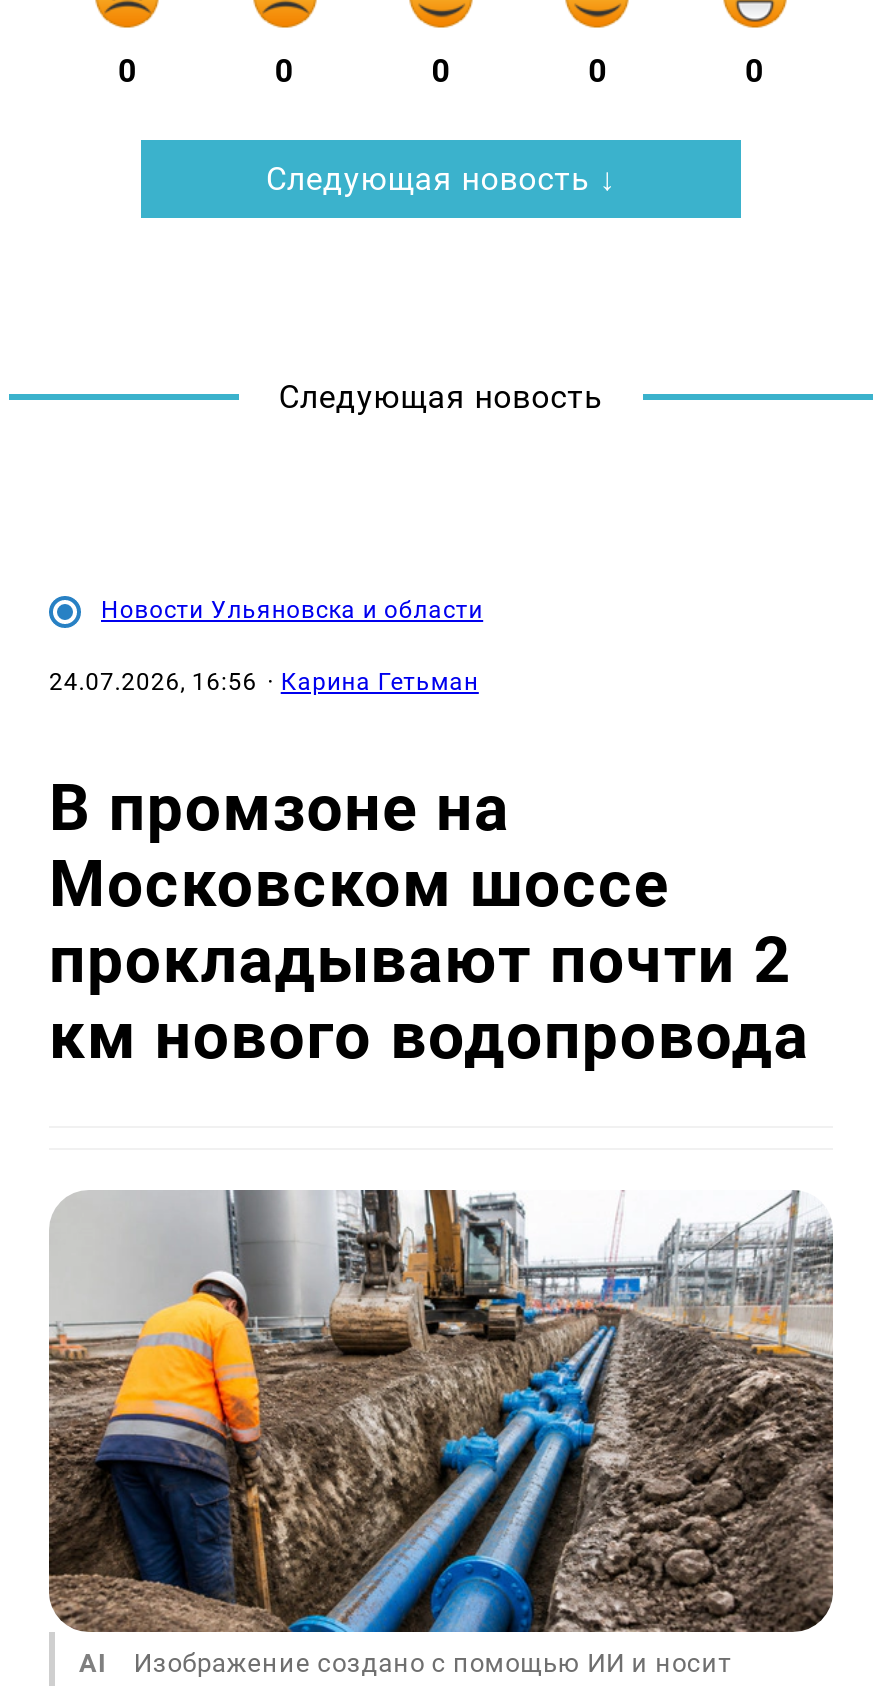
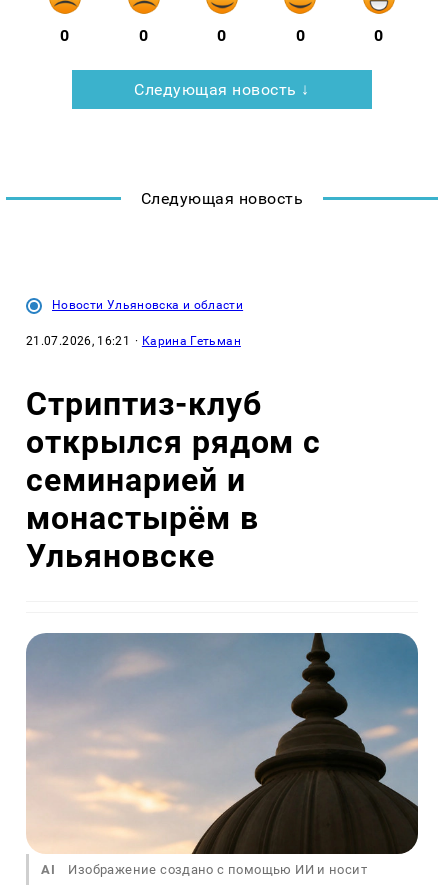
[49,668,479,696] 24.07.2026, 16:56 · Карина Гетьман -> [26,334,241,348] 21.07.2026, 16:21 · Карина Гетьман
[49,769,809,1073] В промзоне на | Московском шоссе | прокладывают почти 2 | км нового водопровода -> [26,385,321,575] Стриптиз-клуб | открылся рядом с | семинарией и | монастырём в | Ульяновске
[47,1188,835,1634] [image] -> [26,632,419,855] [image]

